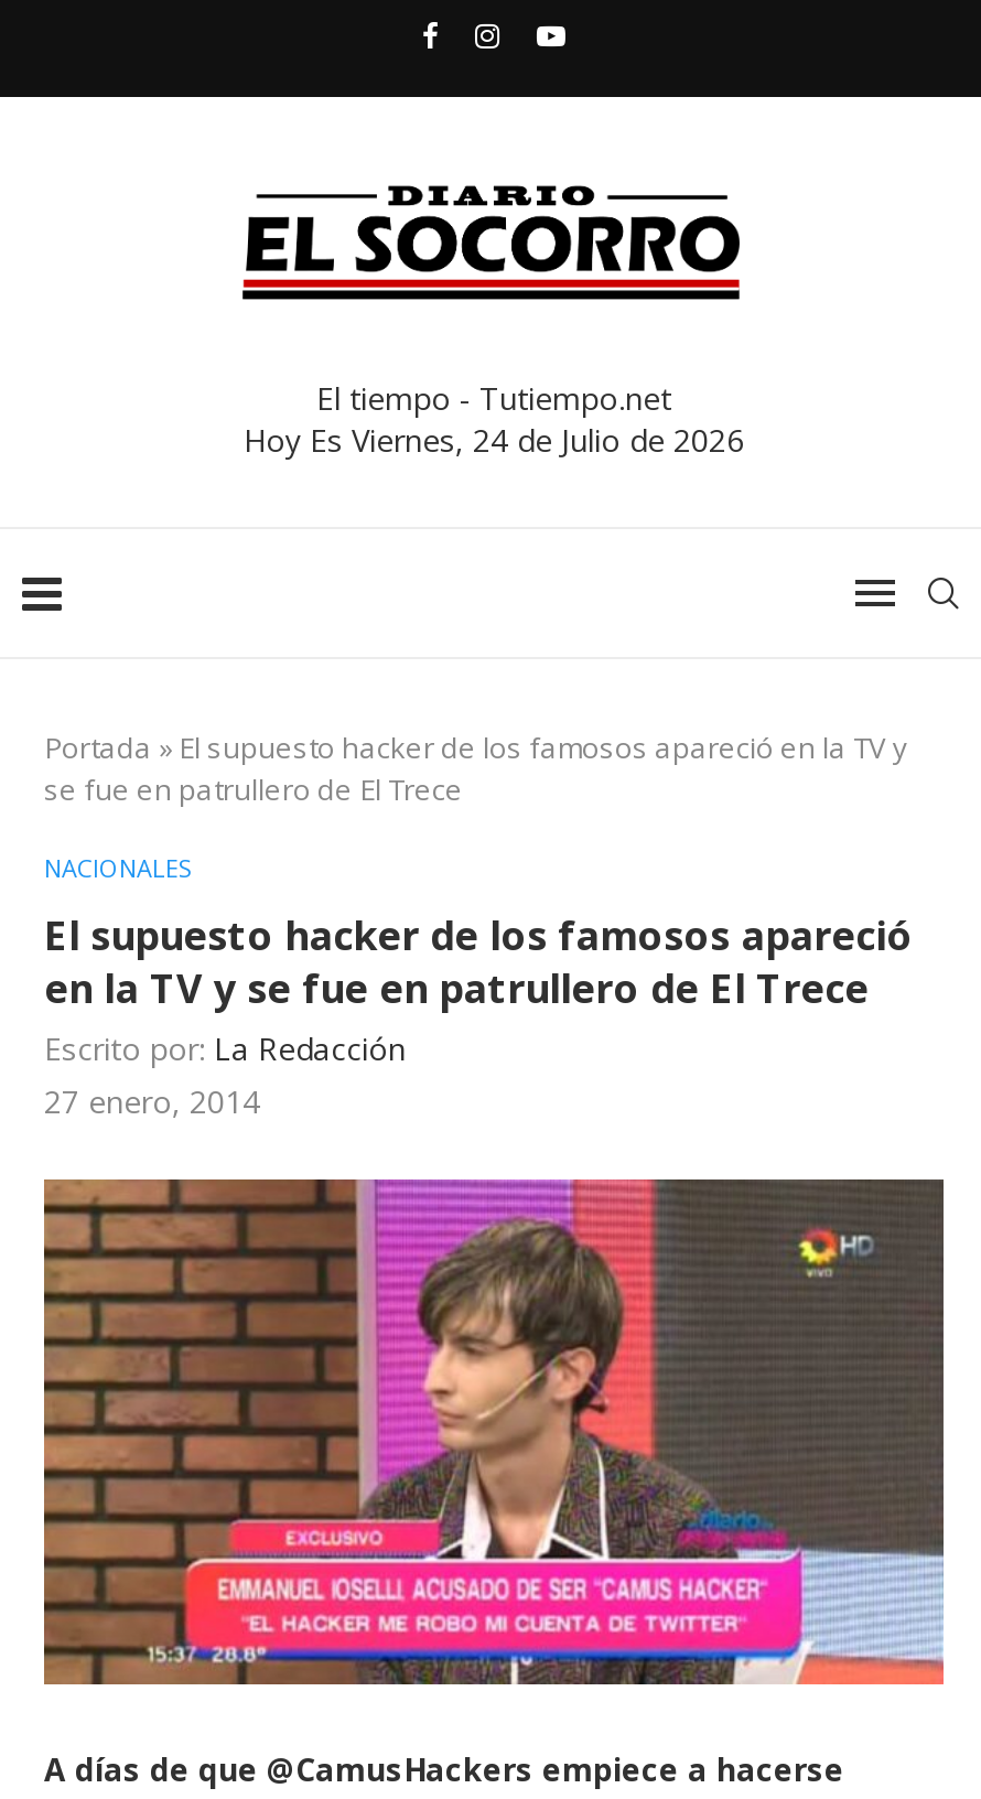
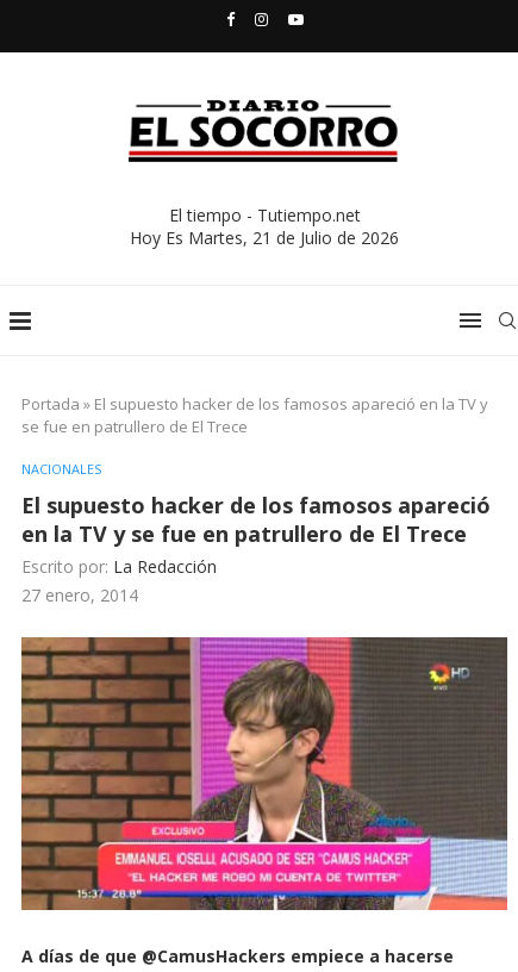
[244,418,744,460] Hoy Es Viernes, 24 de Julio de 2026 -> [130,226,399,249] Hoy Es Martes, 21 de Julio de 2026

